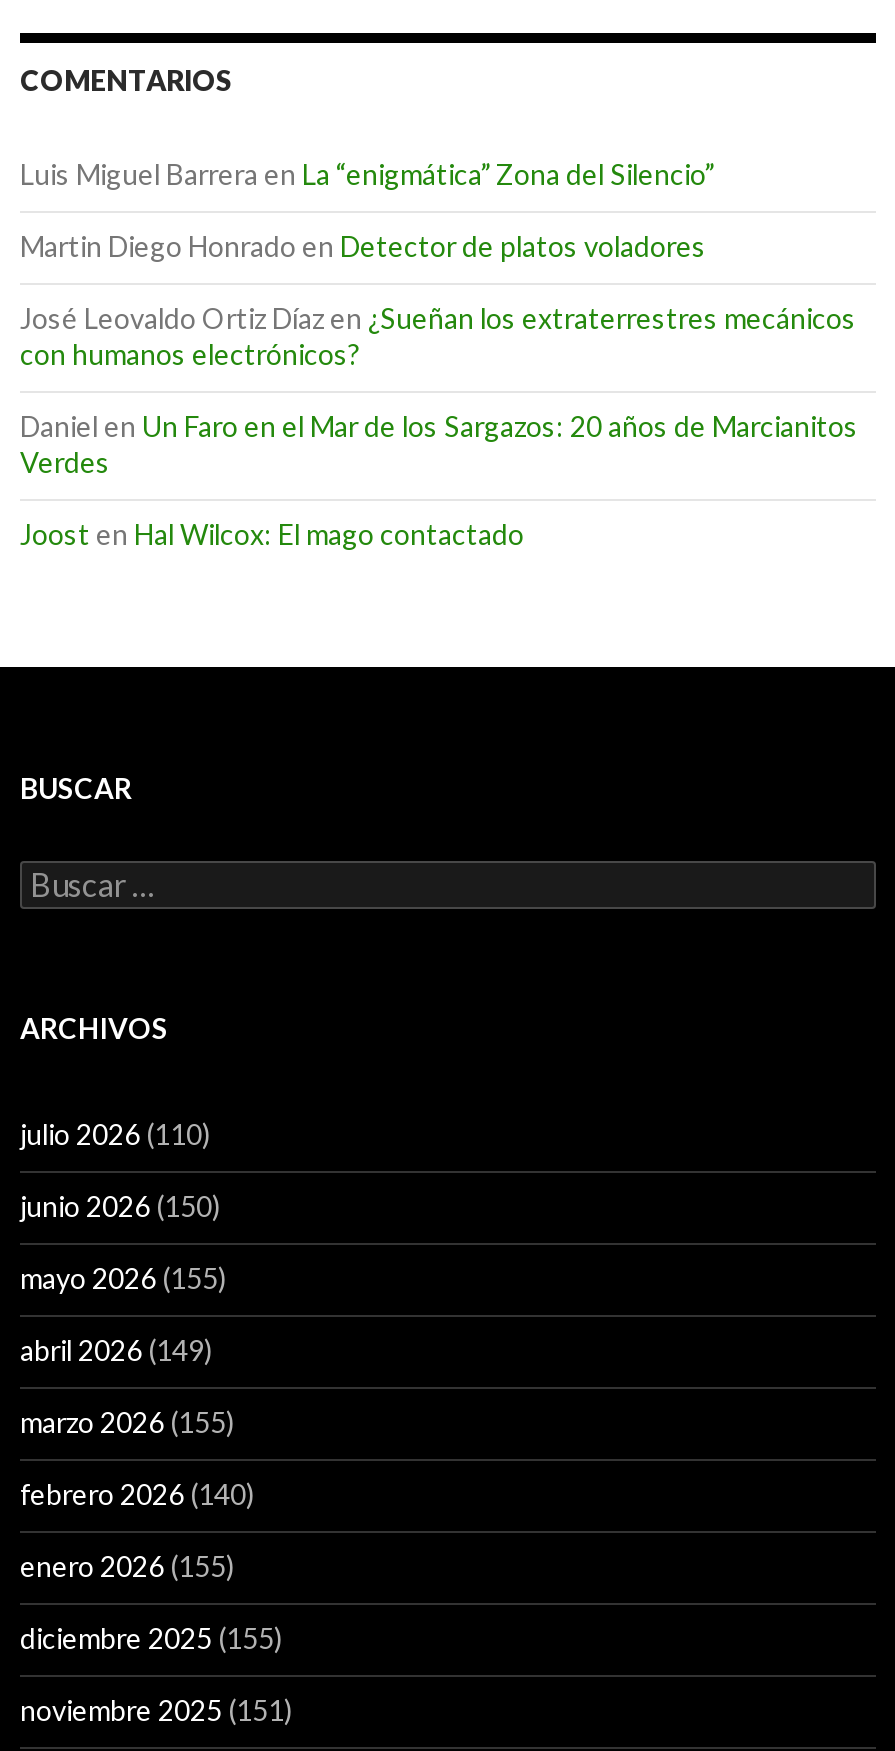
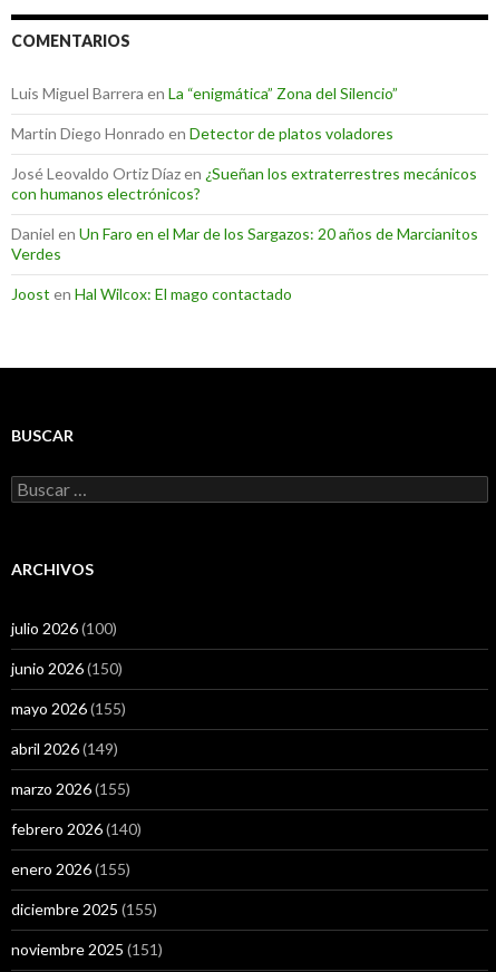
[20,1117,210,1151] julio 2026 (110) -> [11,619,117,638] julio 2026 (100)

